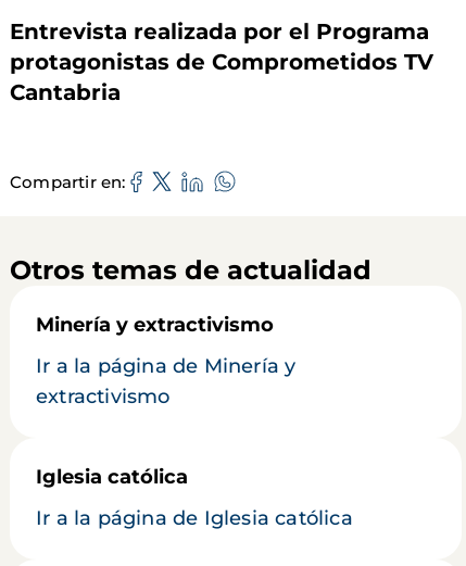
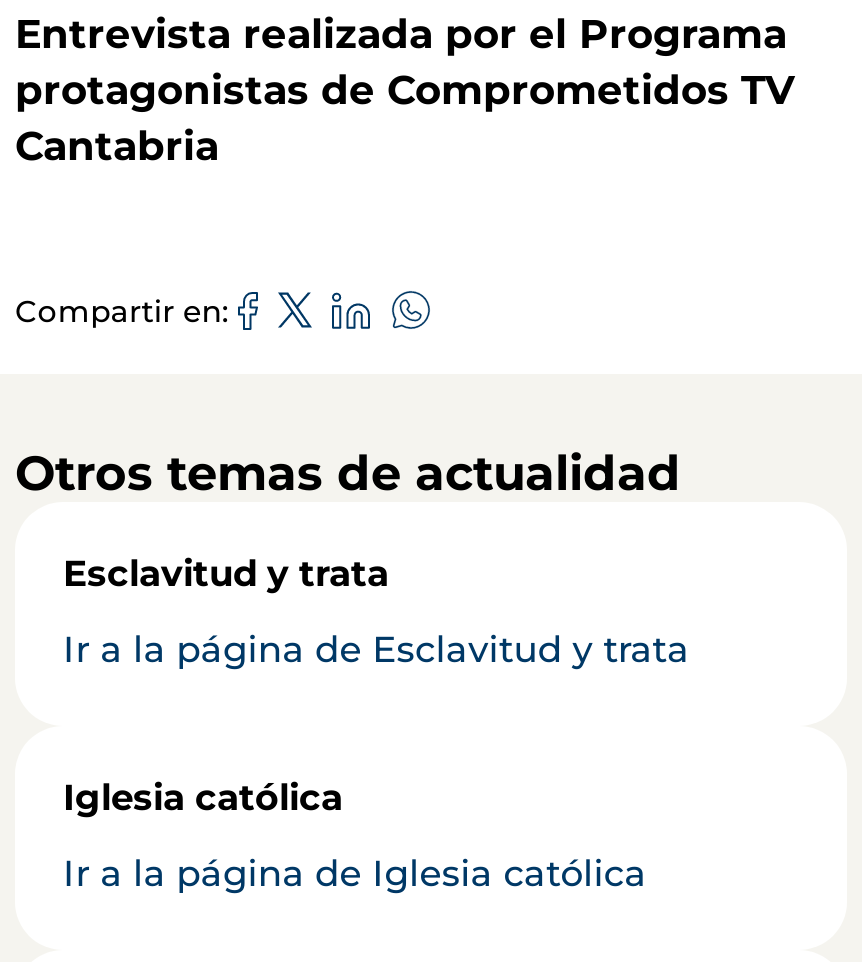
[36,313,274,337] Minería y extractivismo -> [63,552,389,596] Esclavitud y trata
[36,354,296,408] Ir a la página de Minería y | extractivismo -> [63,628,689,672] Ir a la página de Esclavitud y trata

